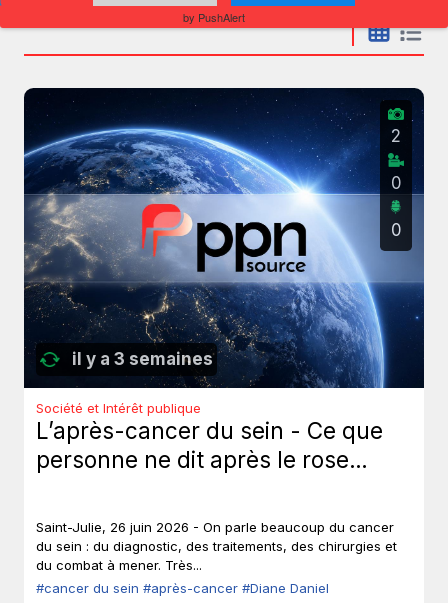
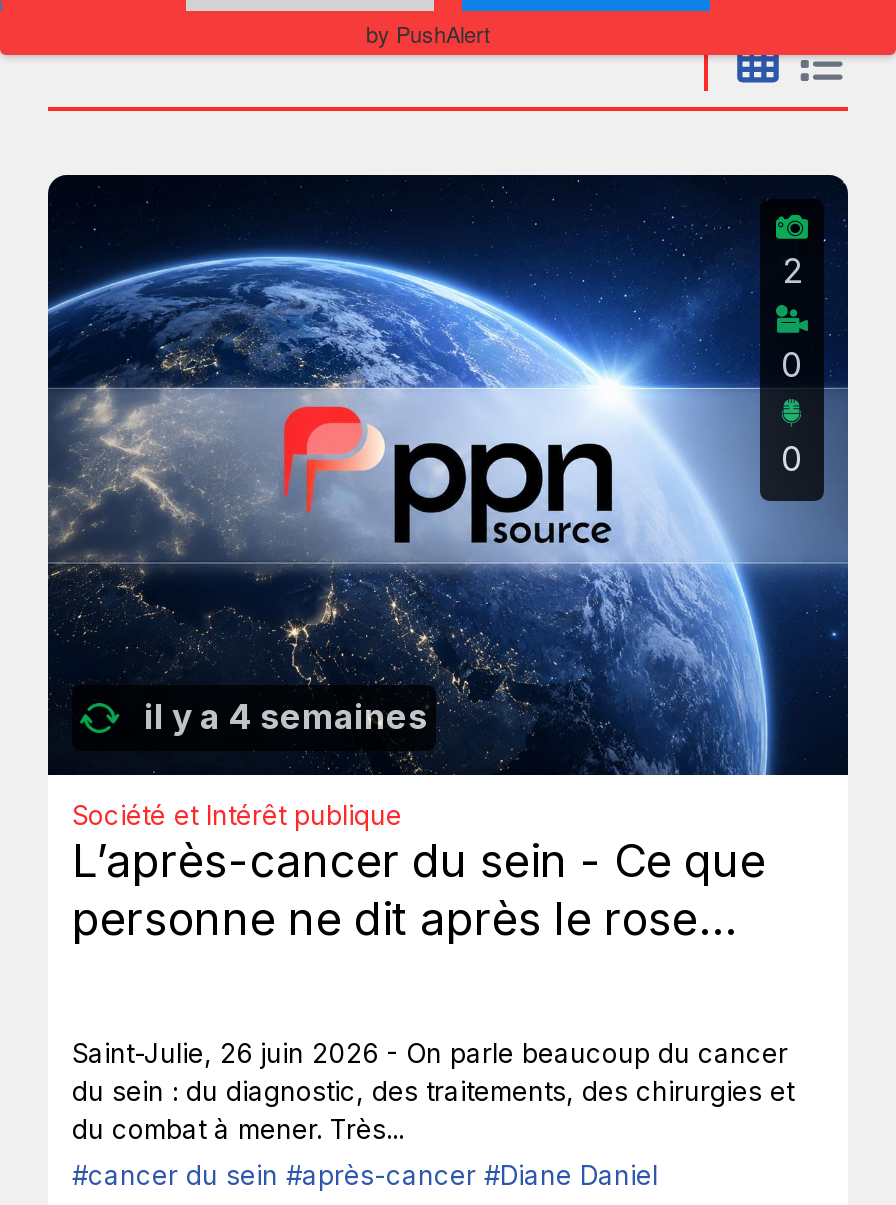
[72,349,213,369] il y a 3 semaines -> [144,697,428,737] il y a 4 semaines

